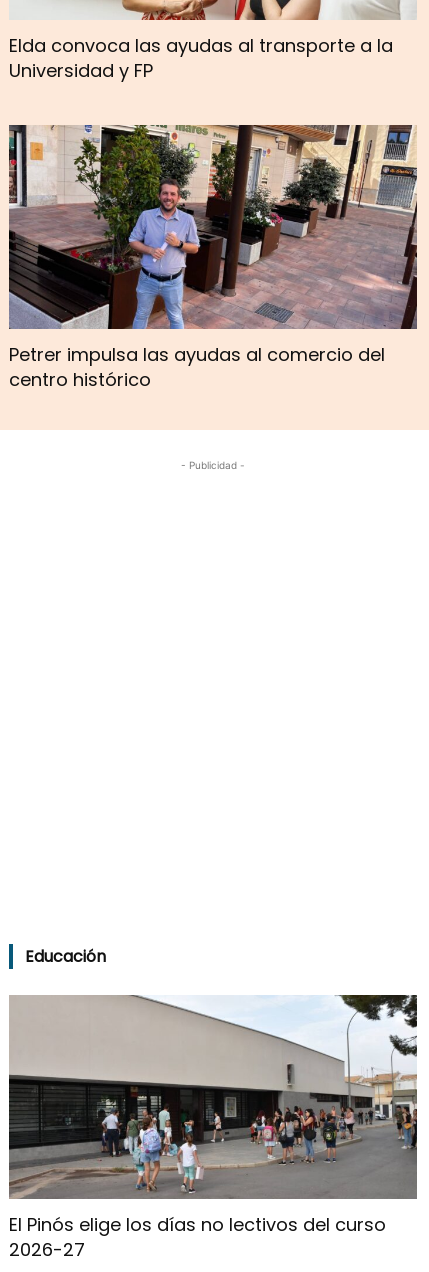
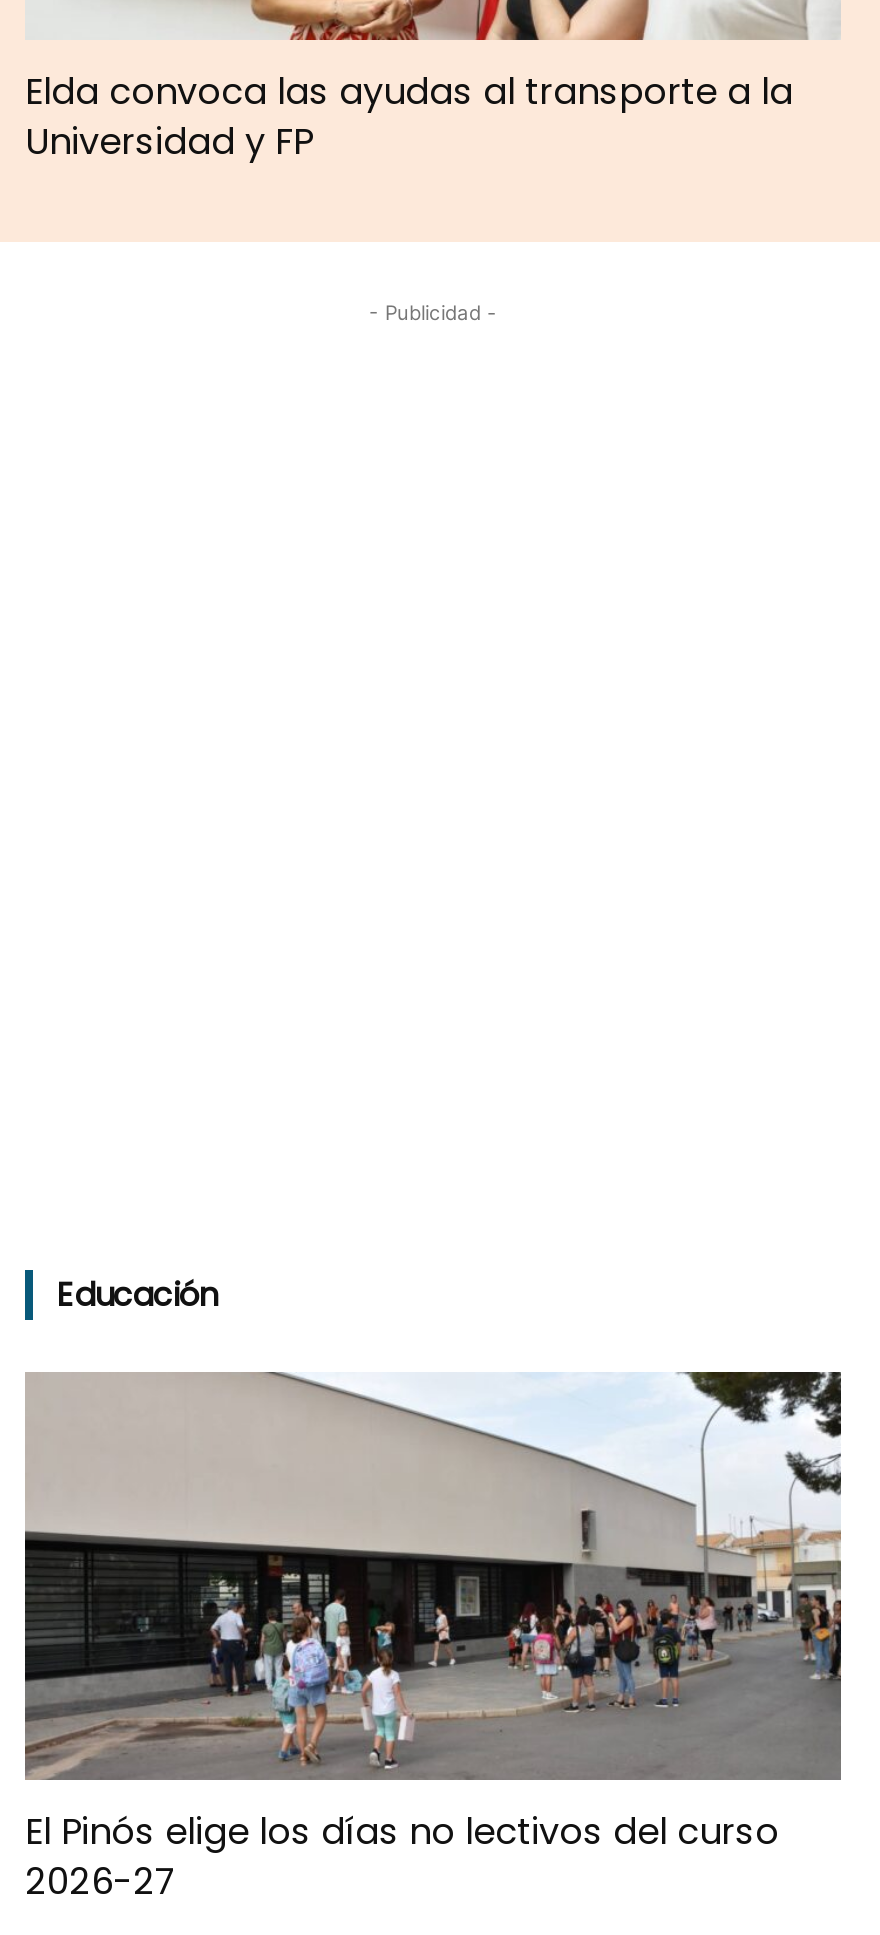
[8,123,418,392] [image] | Petrer impulsa las ayudas al comercio del | centro histórico -> none

